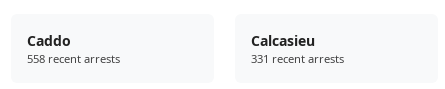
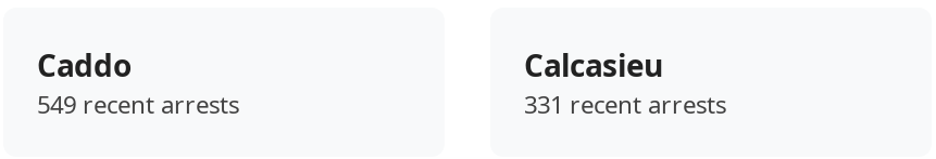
[26,51,119,66] 558 recent arrests -> [37,87,239,119] 549 recent arrests

